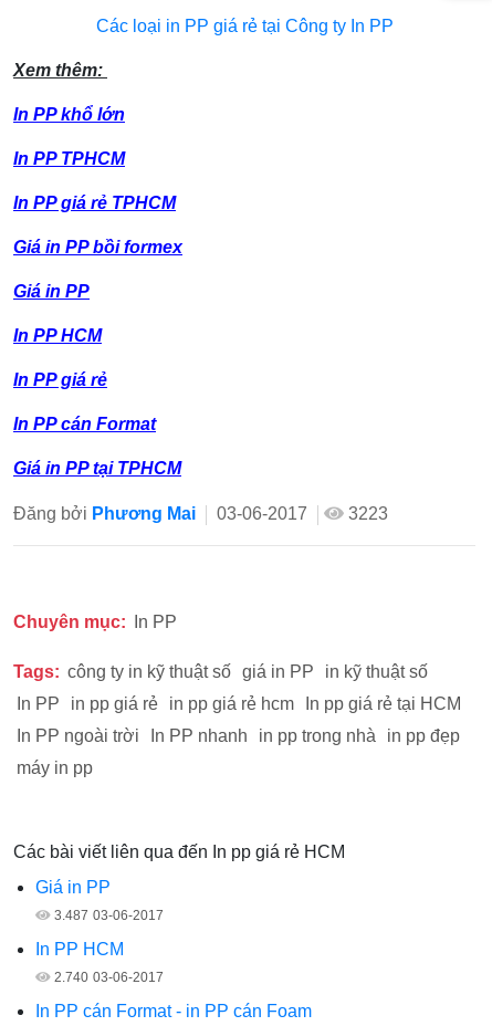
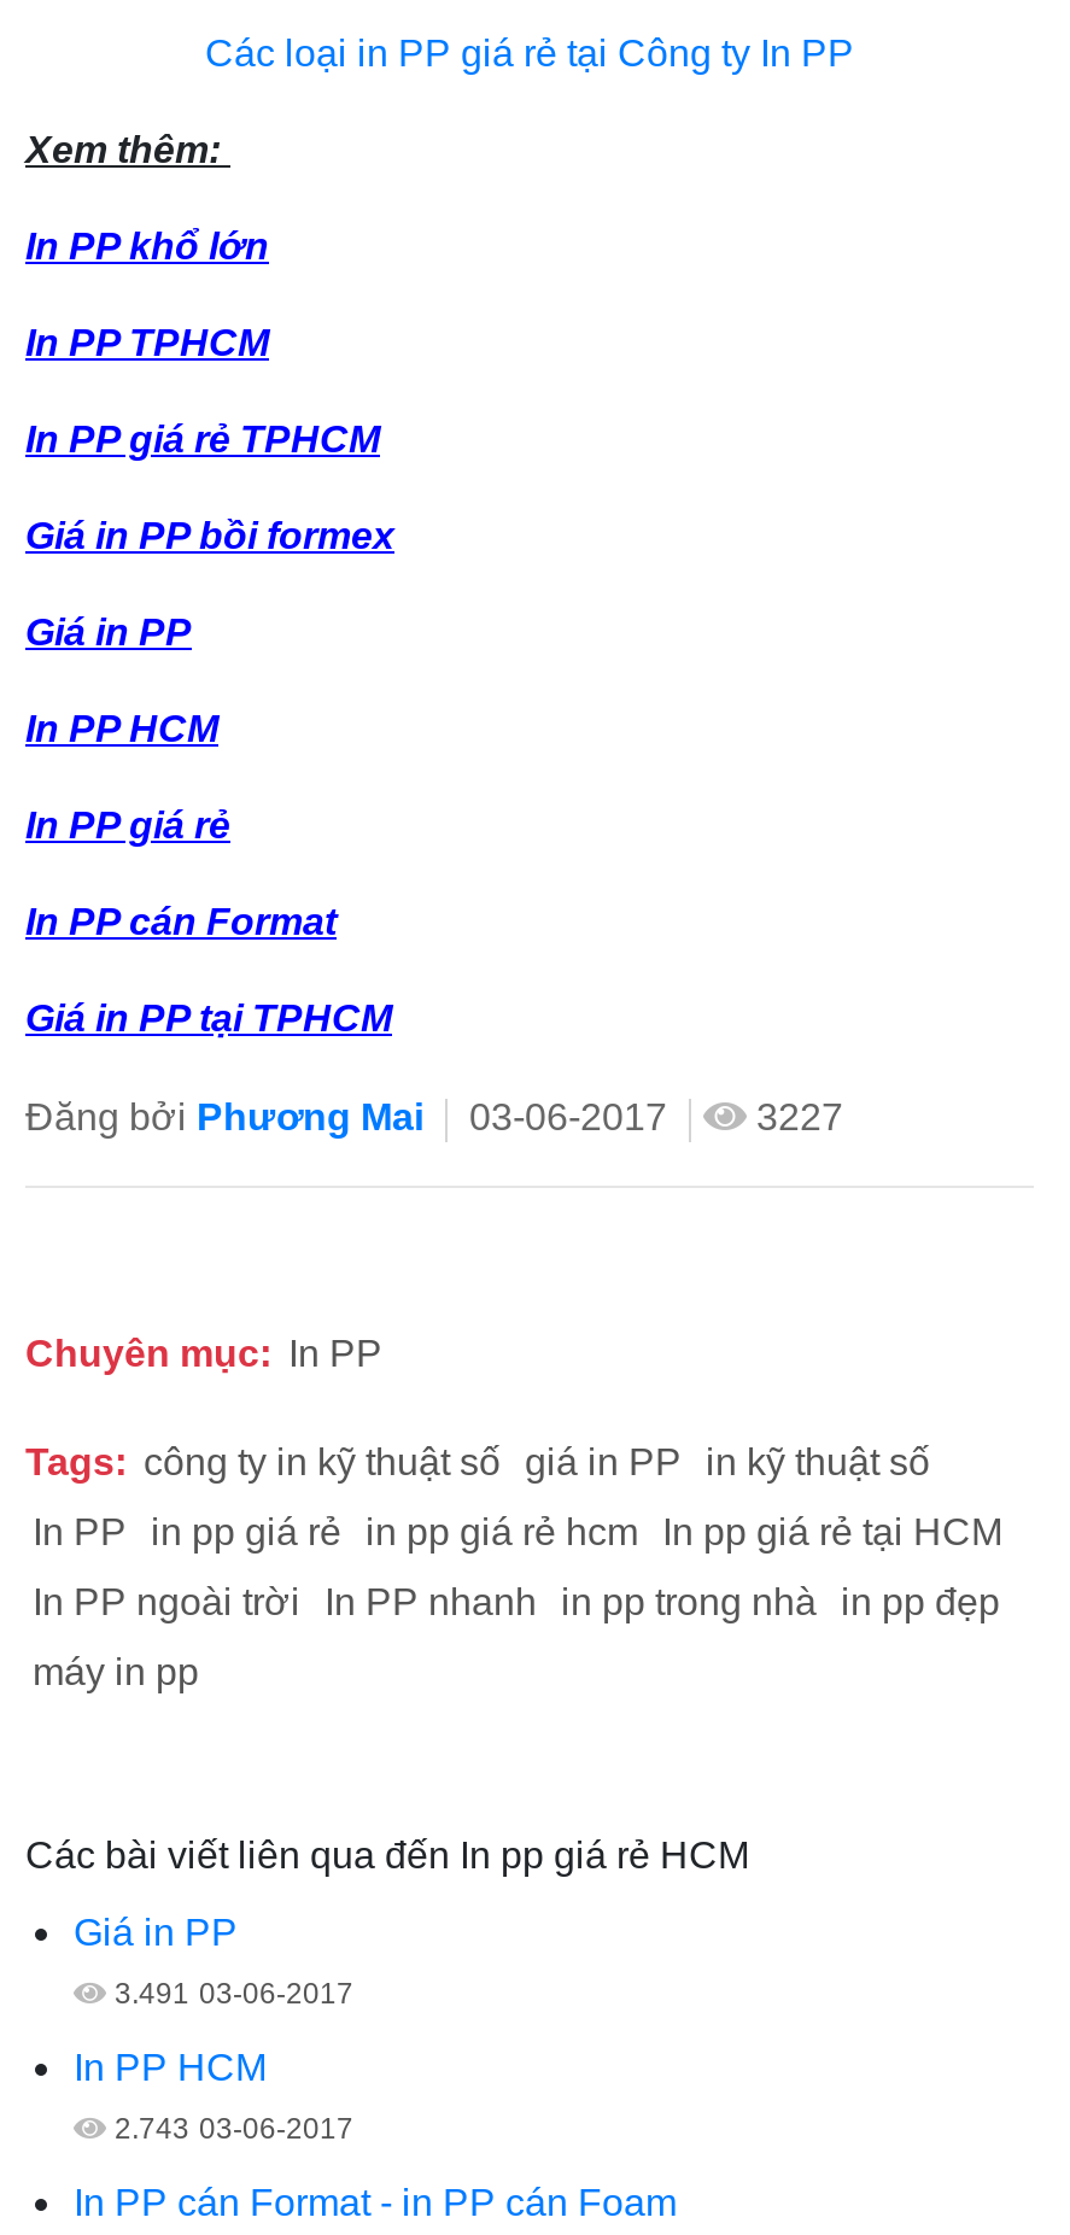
[13,504,388,523] Đăng bởi Phương Mai 03-06-2017 3223 -> [25,1096,843,1137] Đăng bởi Phương Mai 03-06-2017 3227
[51,908,164,923] 3.487 03-06-2017 -> [107,1977,353,2011] 3.491 03-06-2017
[51,970,164,985] 2.740 03-06-2017 -> [107,2112,353,2146] 2.743 03-06-2017

